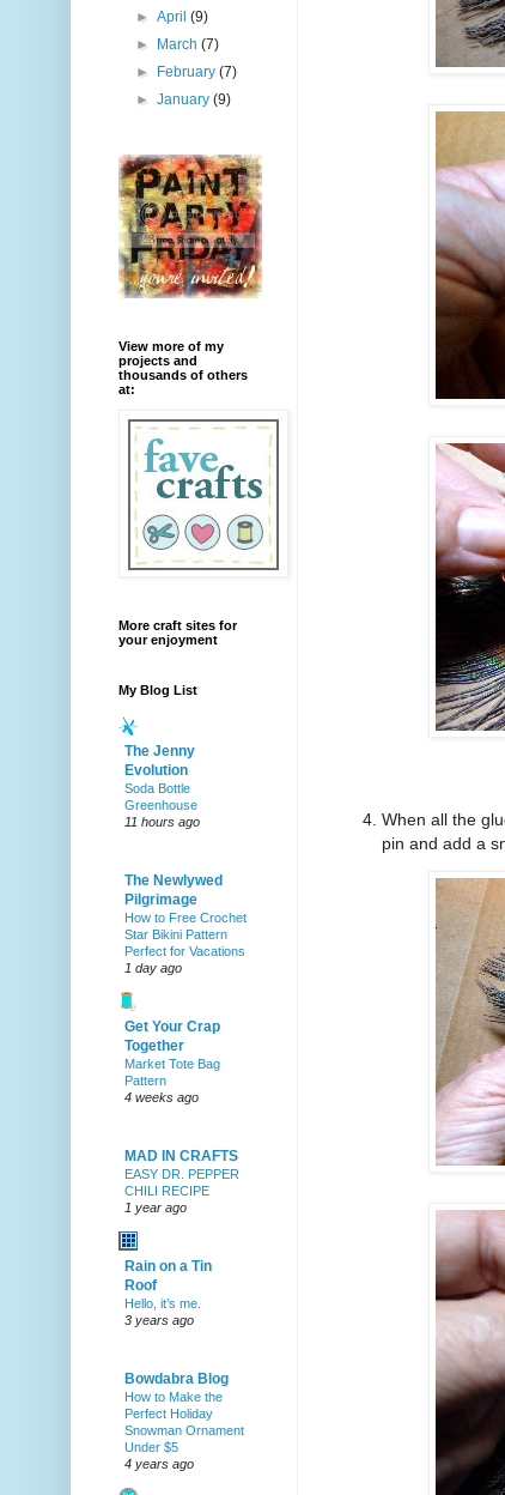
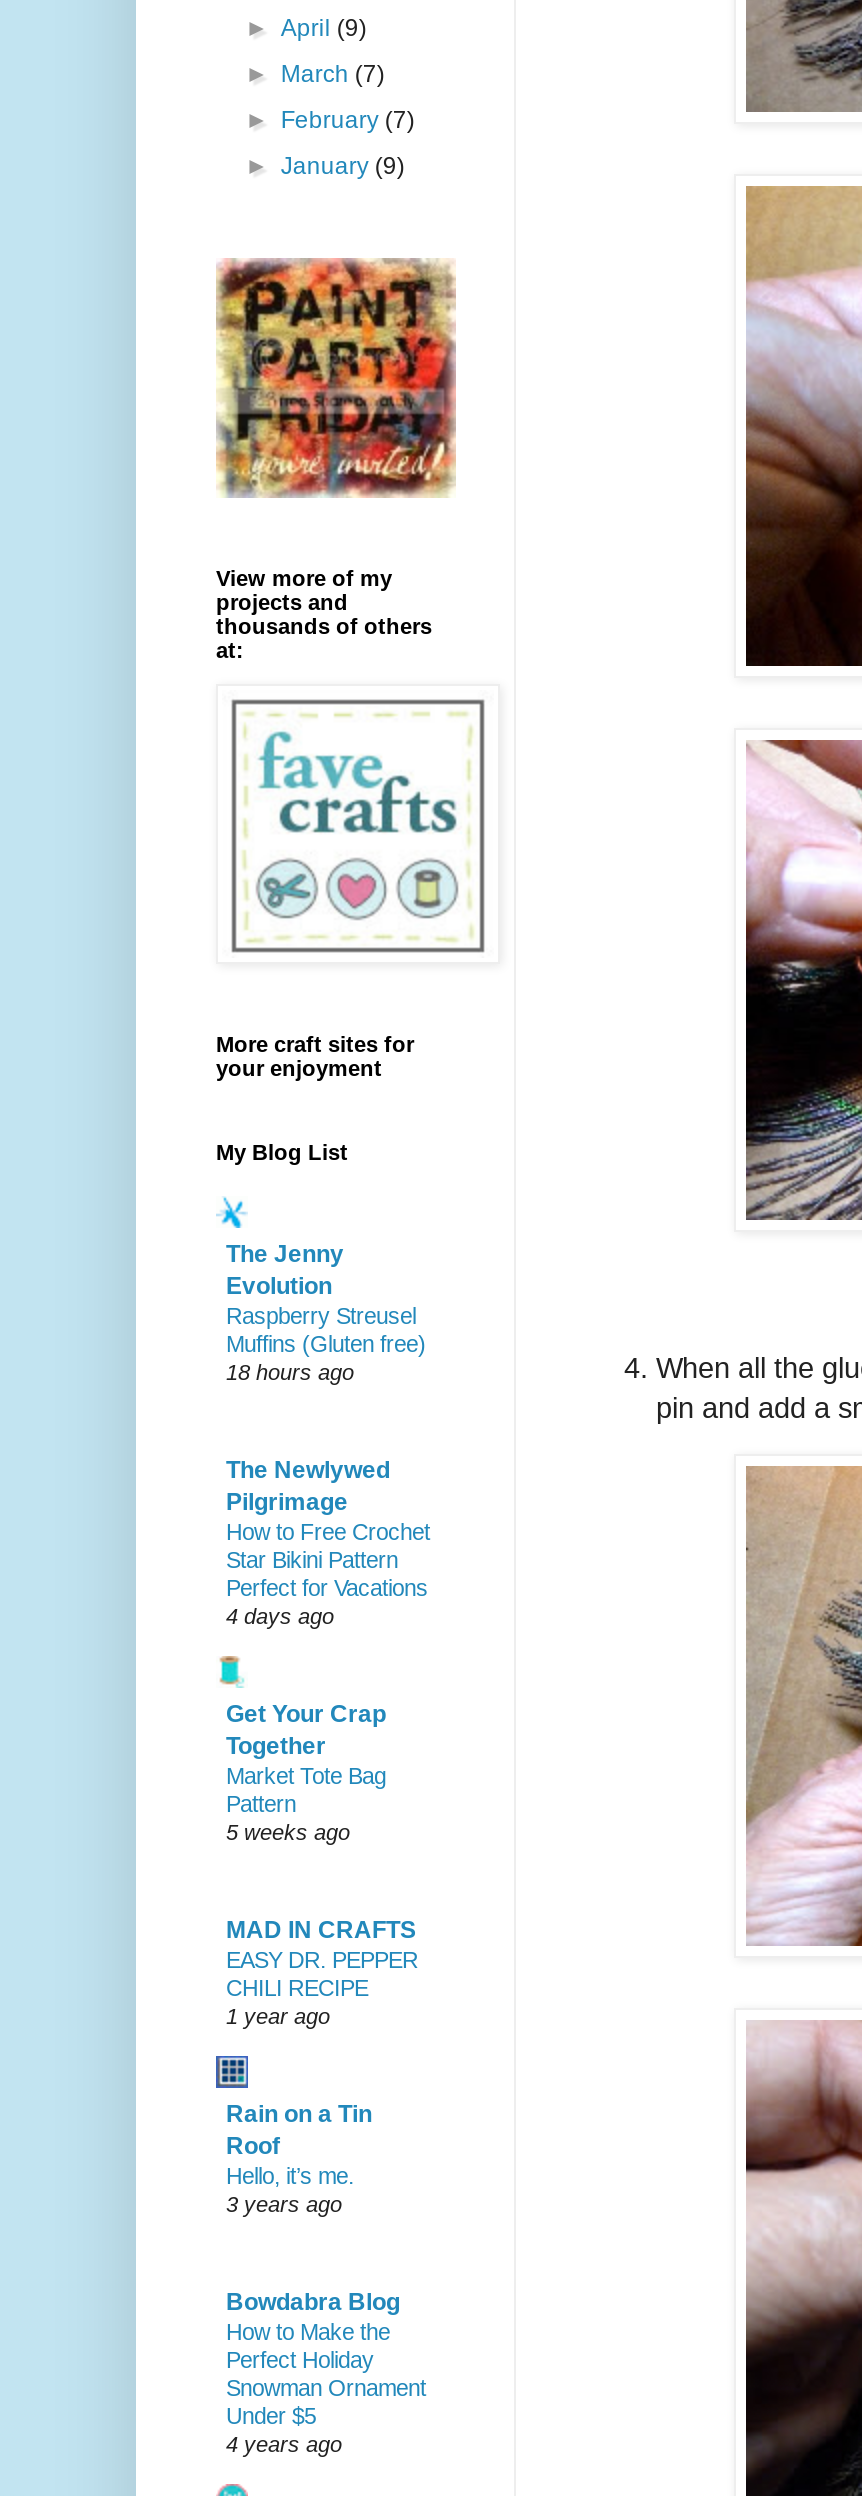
[124,781,200,829] Soda Bottle | Greenhouse | 11 hours ago -> [226,1304,426,1384] Raspberry Streusel | Muffins (Gluten free) | 18 hours ago
[124,961,182,975] 1 day ago -> [226,1604,334,1628] 4 days ago
[124,1090,199,1105] 4 weeks ago -> [226,1820,350,1844] 5 weeks ago

